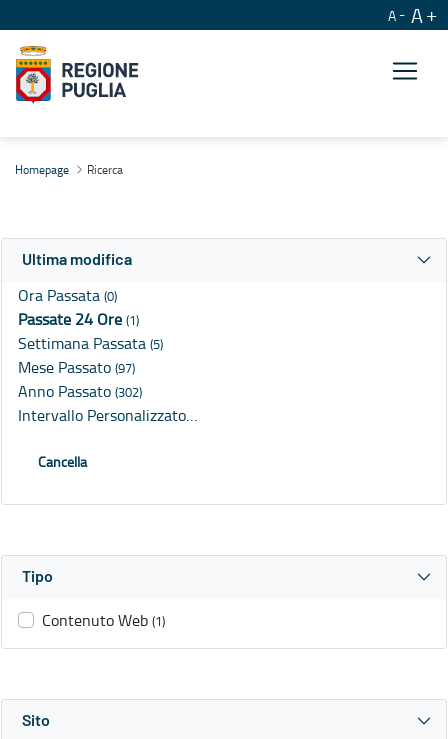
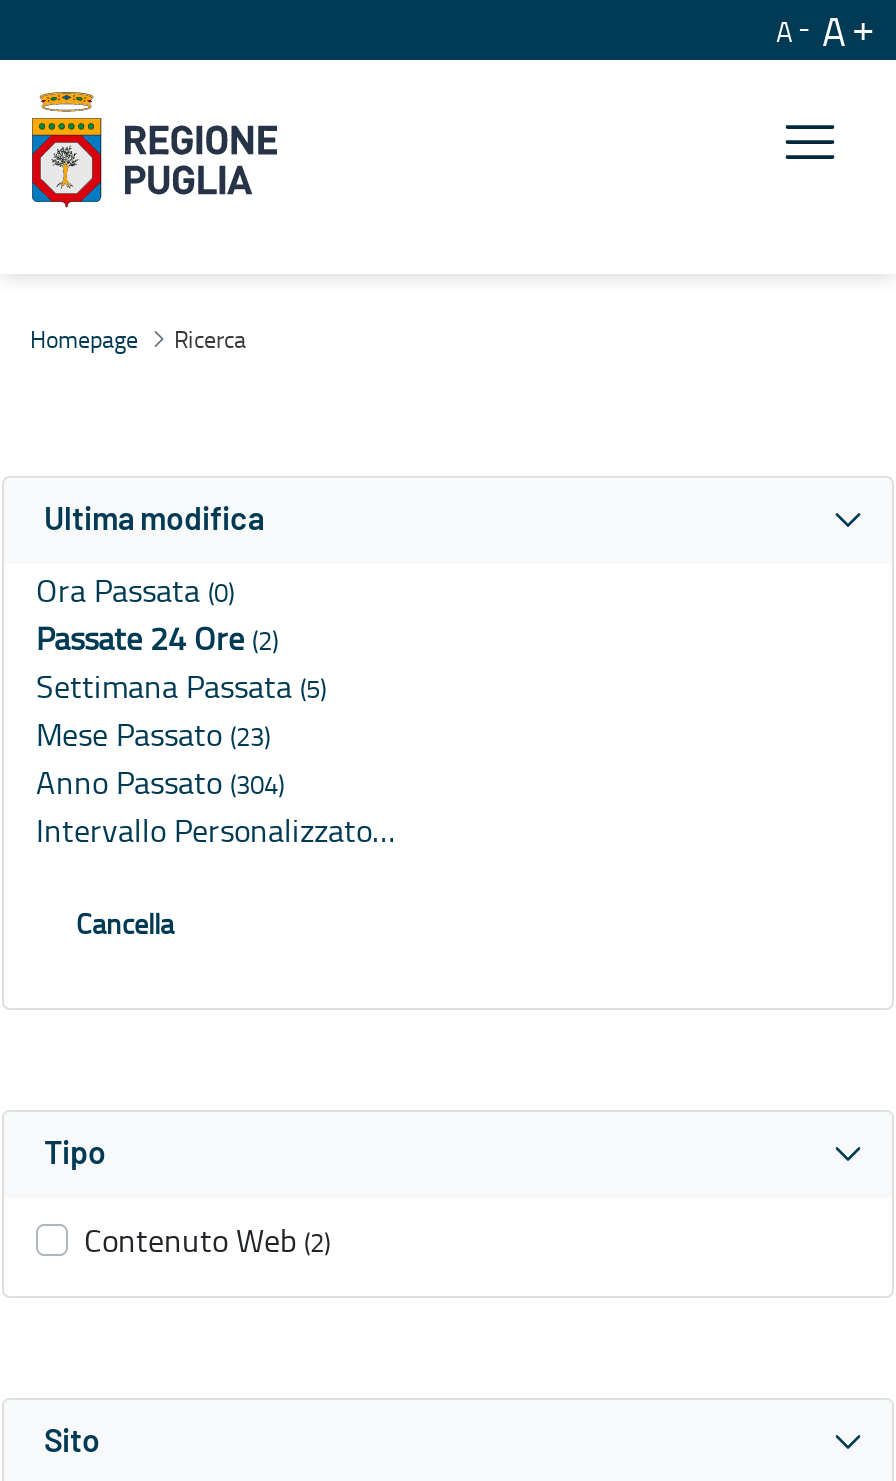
[18,308,139,330] Passate 24 Ore (1) -> [36,617,278,661] Passate 24 Ore (2)
[18,356,135,378] Mese Passato (97) -> [36,713,270,757] Mese Passato (23)
[18,380,142,402] Anno Passato (302) -> [36,761,284,805] Anno Passato (304)
[42,609,165,631] Contenuto Web (1) -> [84,1219,330,1263] Contenuto Web (2)

